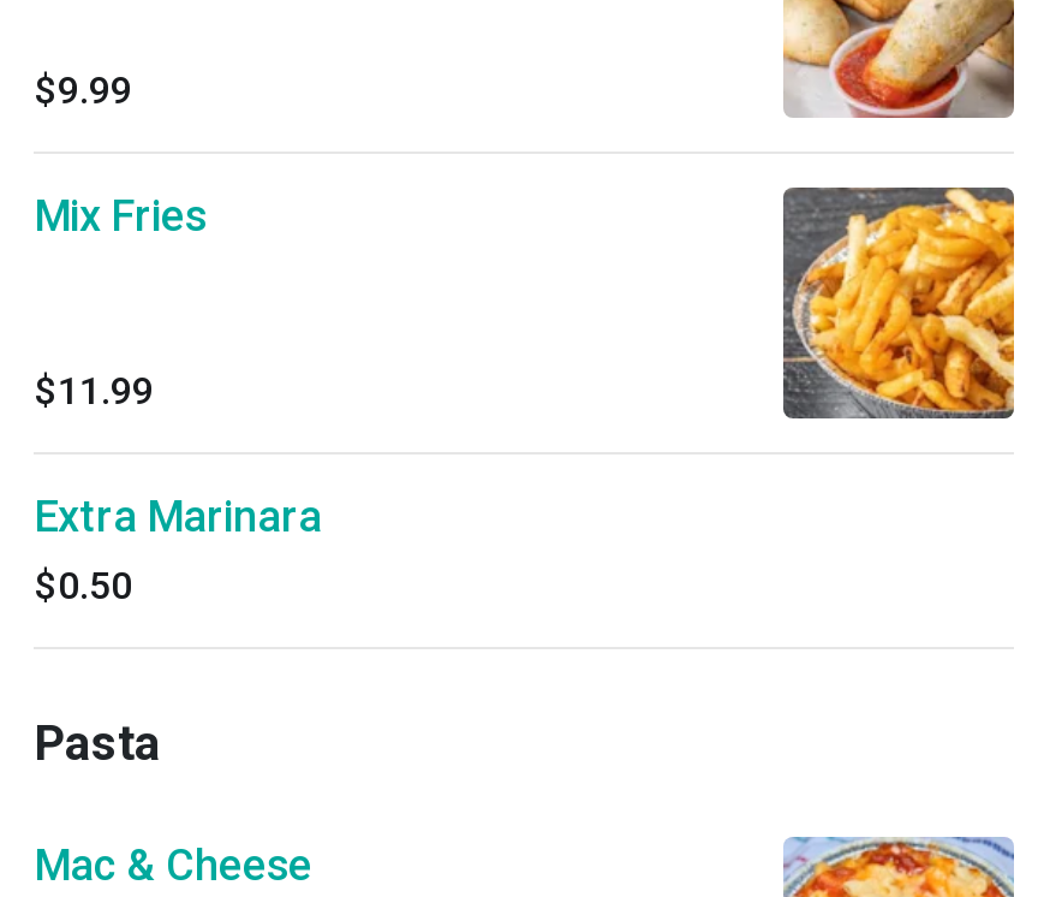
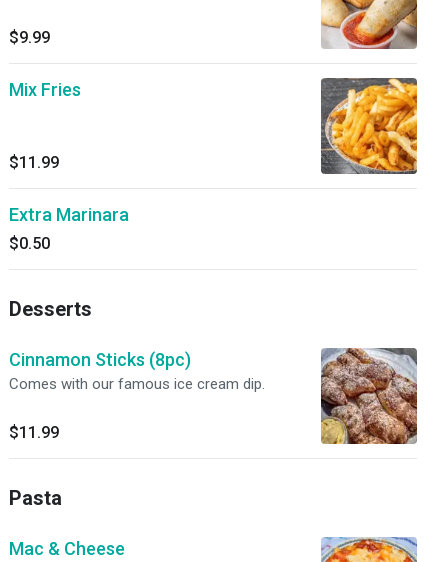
none -> [9,297,265,442] Desserts | Cinnamon Sticks (8pc) | Comes with our famous ice cream dip. | $11.99
none -> [320,347,418,445] [image]

